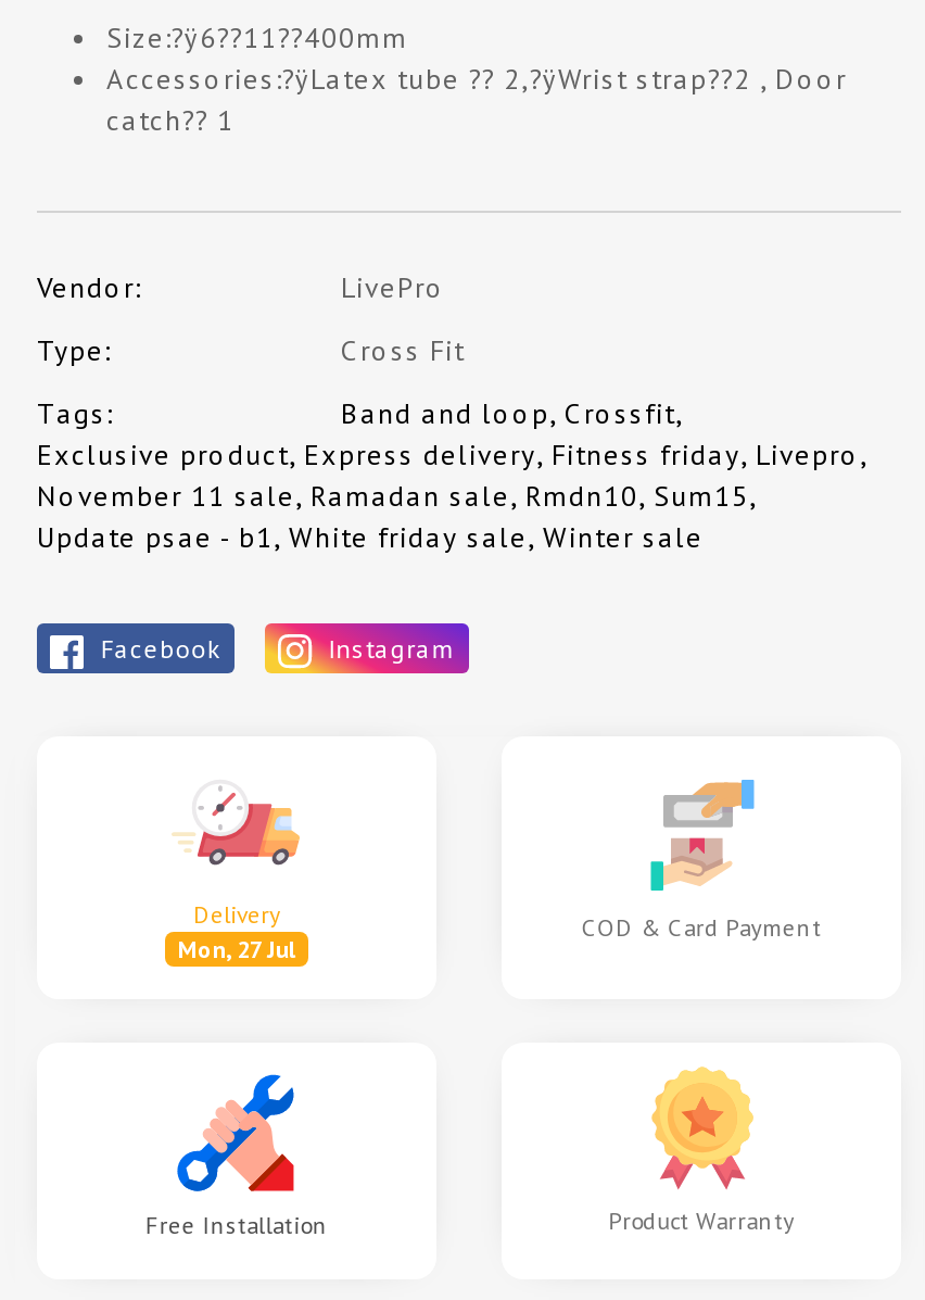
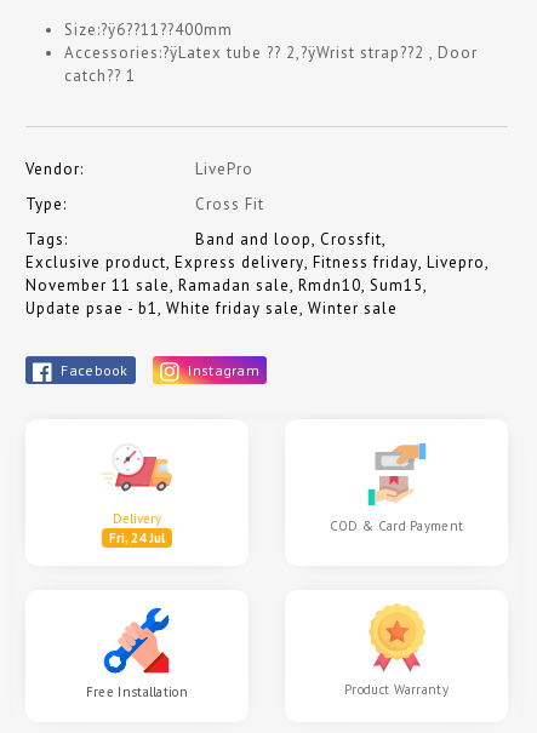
[178,933,295,964] Mon, 27 Jul -> [109,529,165,546] Fri, 24 Jul

